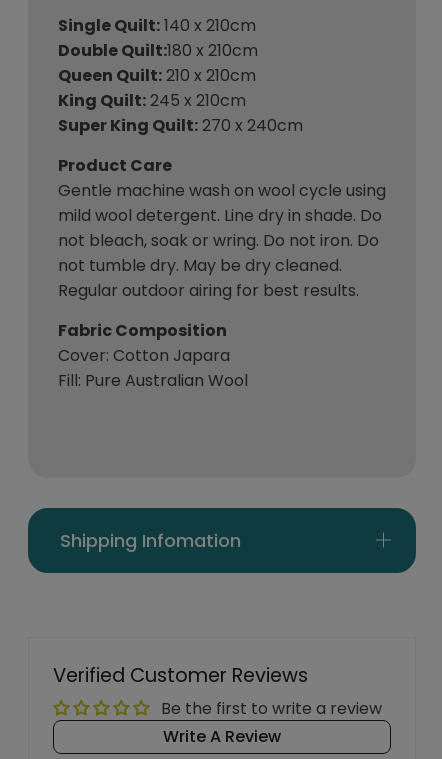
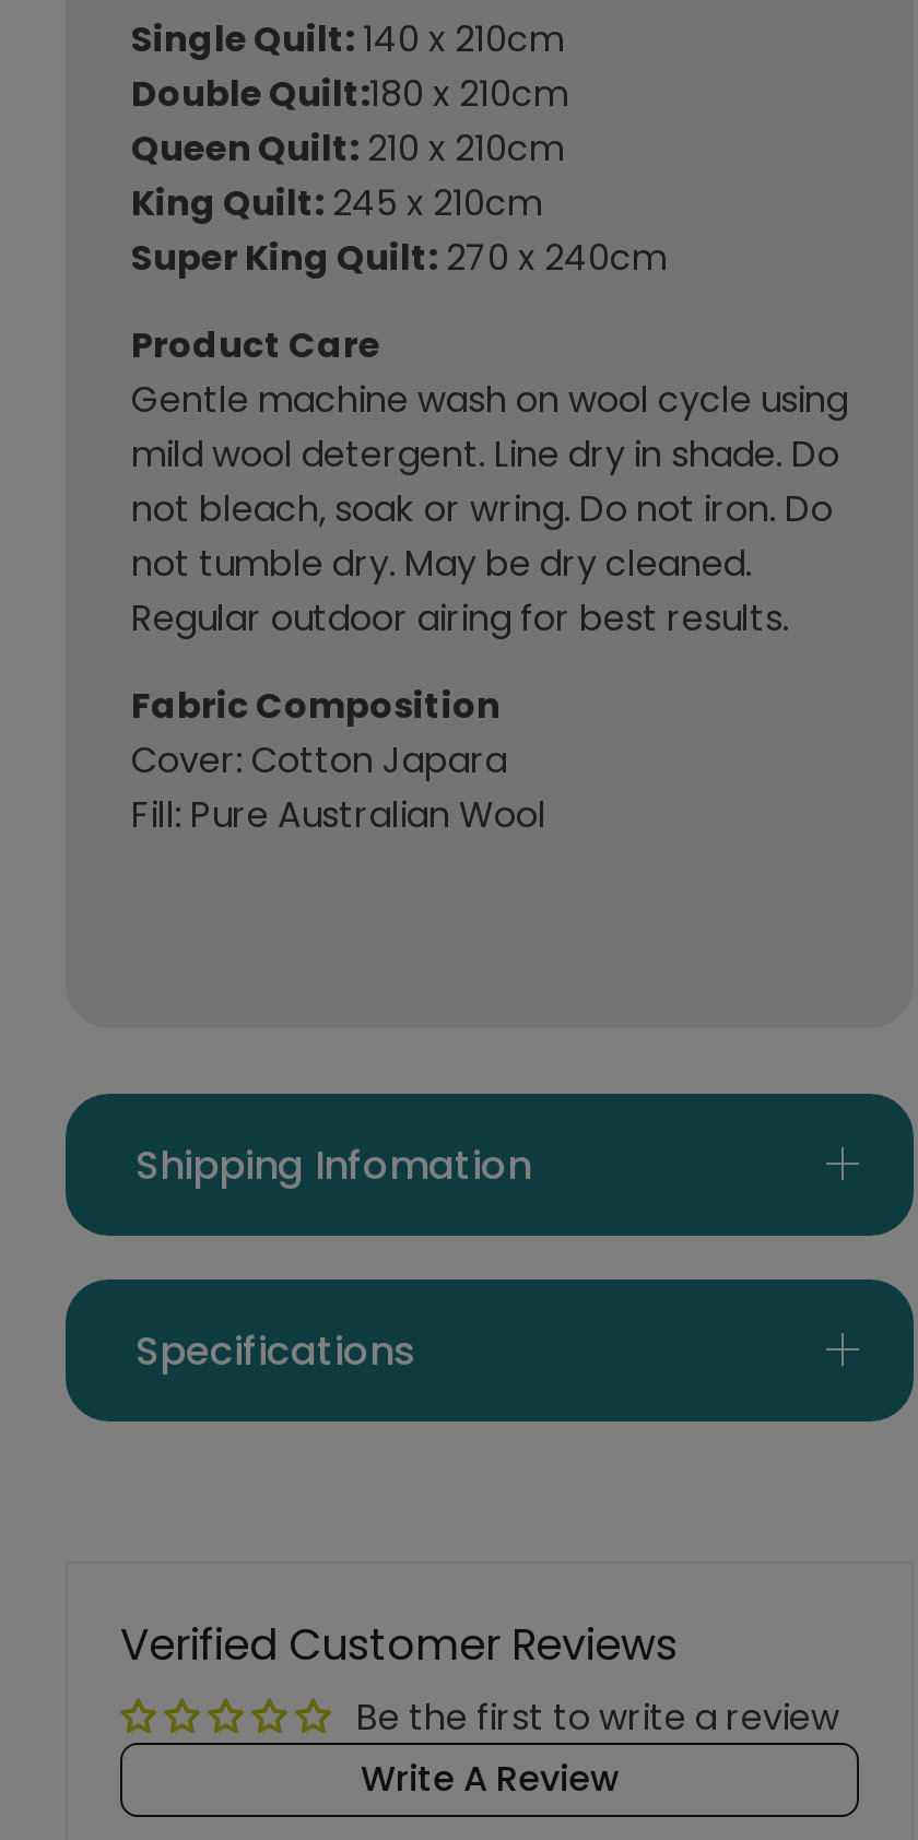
none -> [136,1322,415,1377] Specifications

